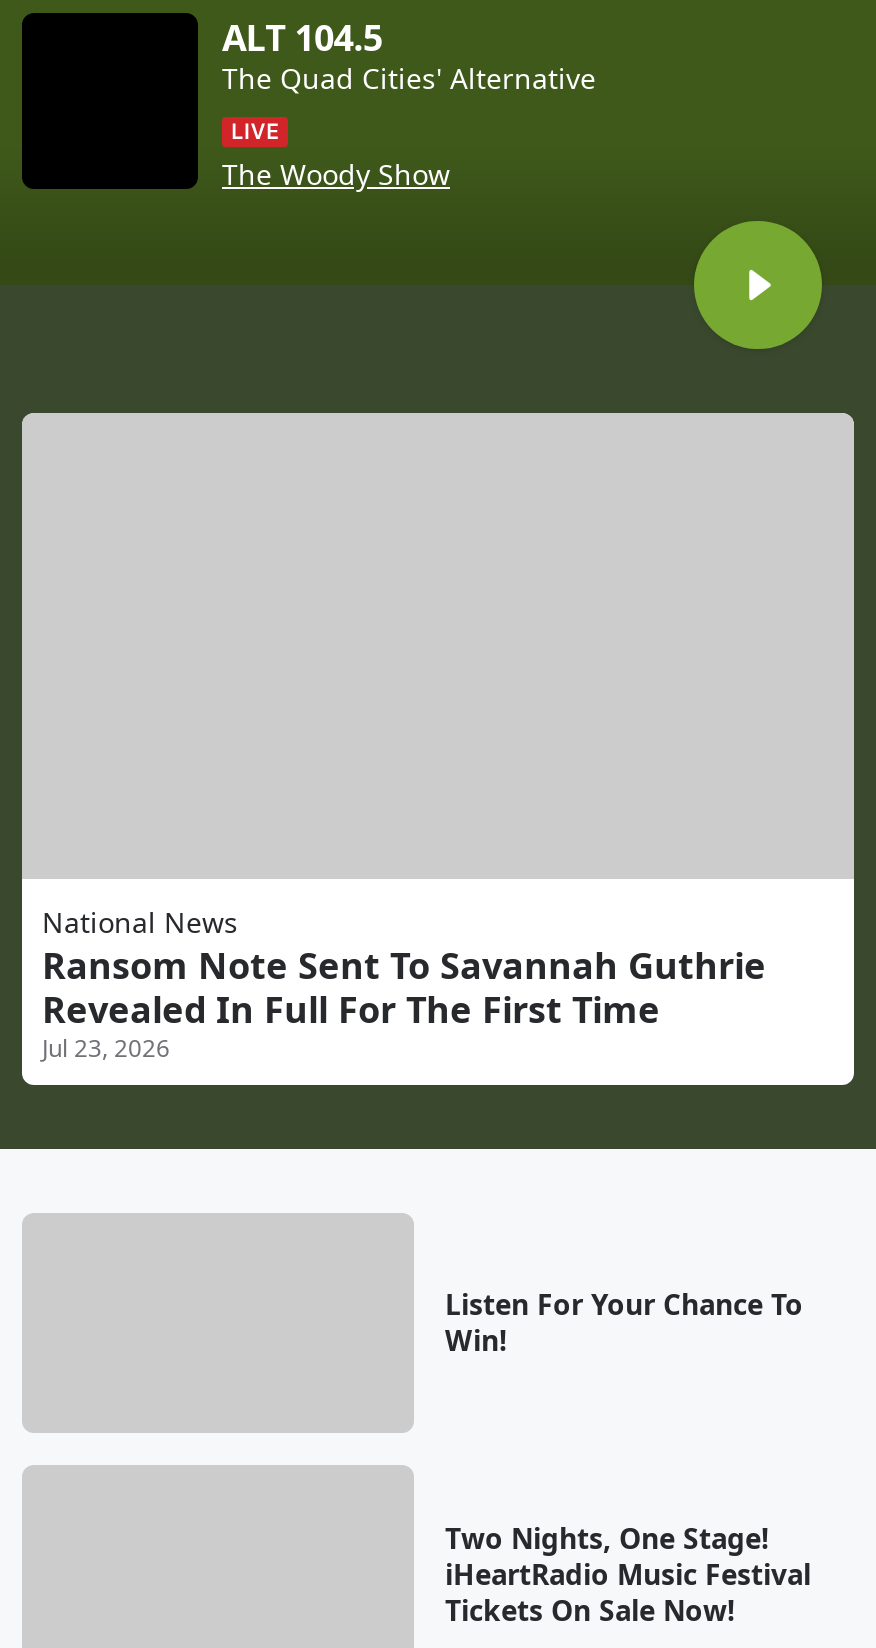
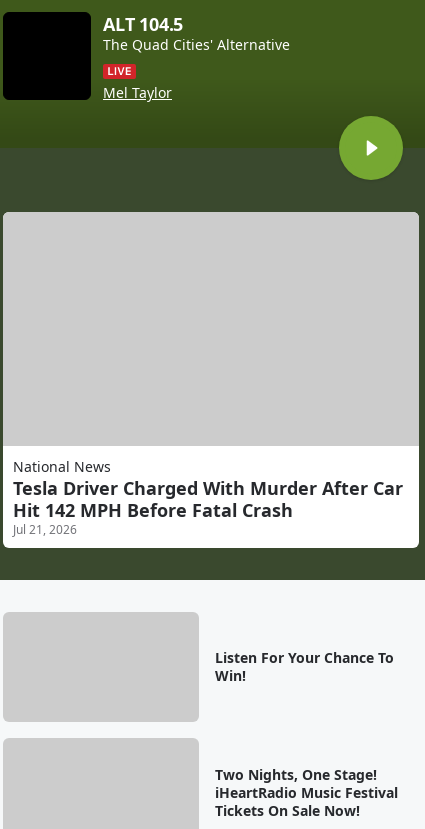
[222,155,450,193] The Woody Show -> [103,83,172,102] Mel Taylor
[42,941,766,1065] Ransom Note Sent To Savannah Guthrie | Revealed In Full For The First Time | Jul 23, 2026 -> [13,476,403,538] Tesla Driver Charged With Murder After Car | Hit 142 MPH Before Fatal Crash | Jul 21, 2026

